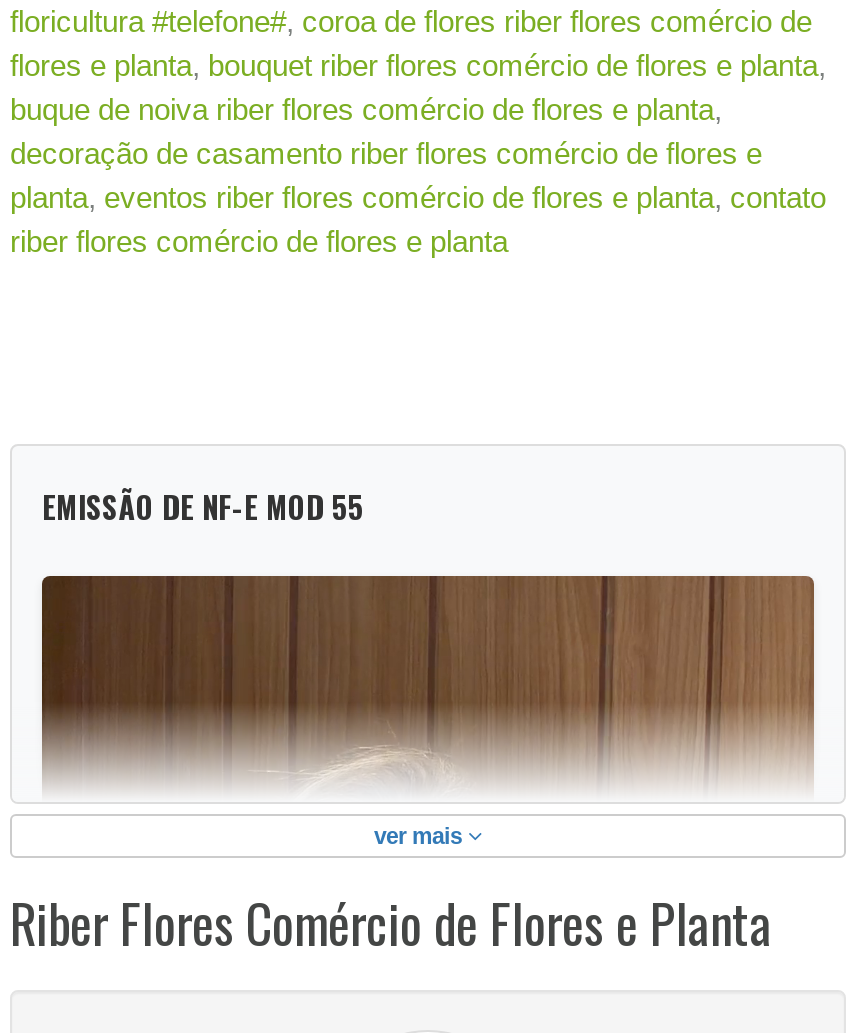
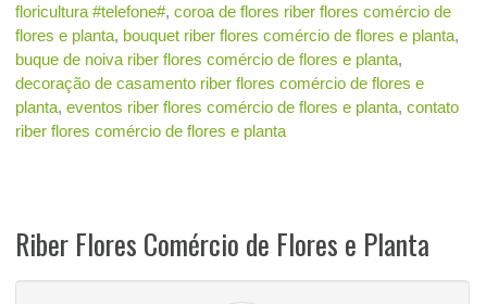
[42,485,364,529] EMISSÃO DE NF-E MOD 55 -> none
[40,574,816,848] [image] | ver mais -> none

